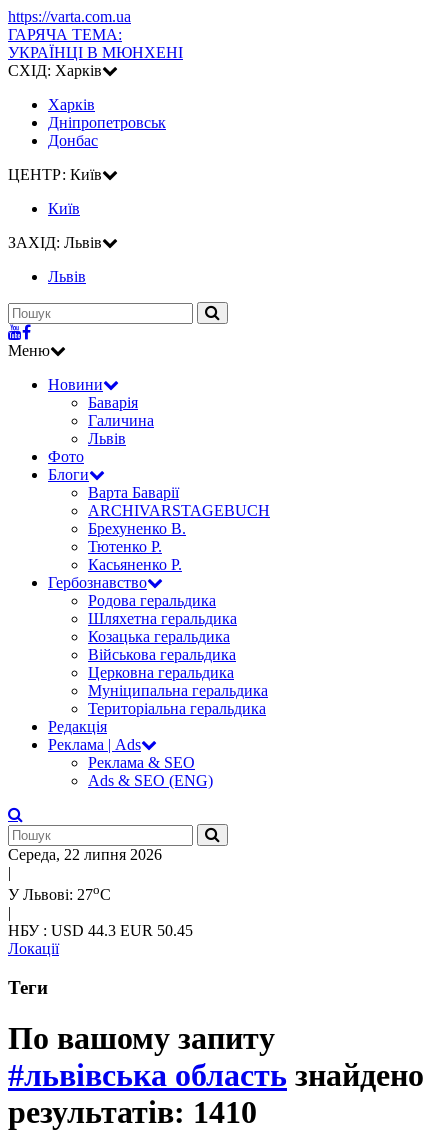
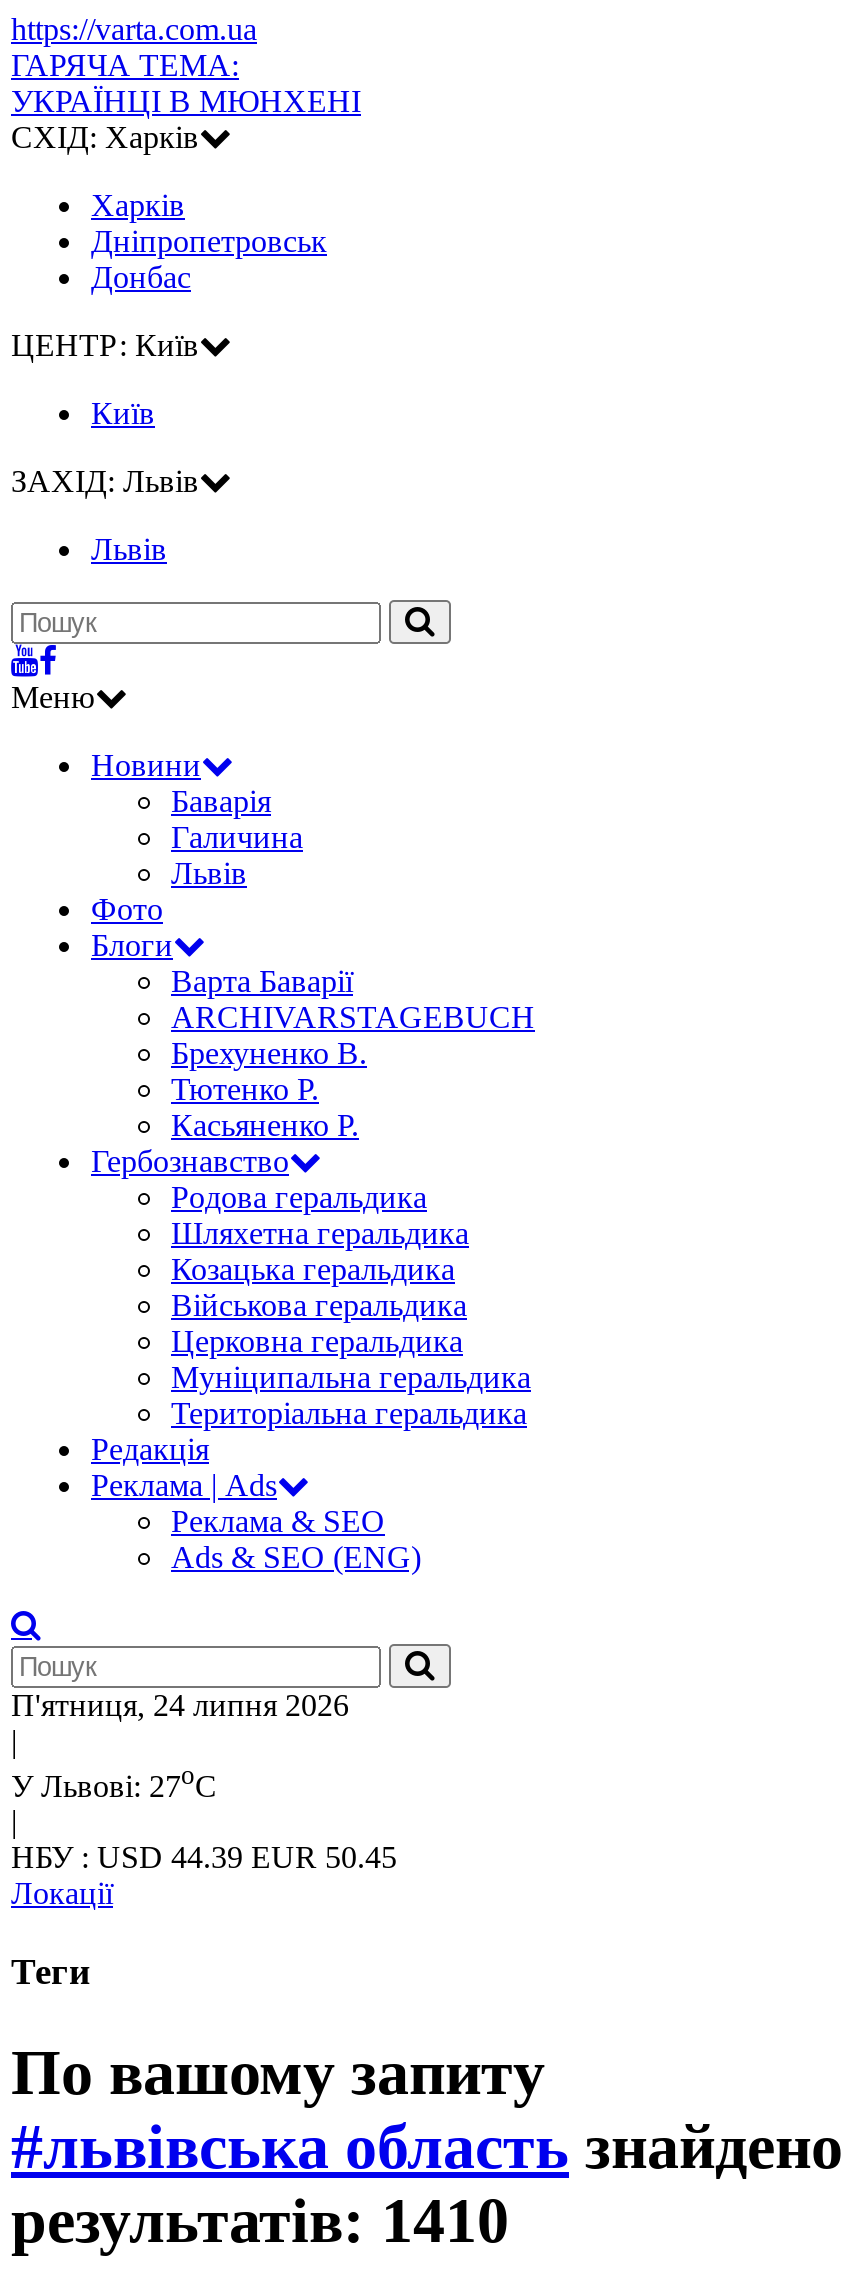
[8,846,162,863] Середа, 22 липня 2026 -> [11,1688,349,1722] П'ятниця, 24 липня 2026
[8,922,193,939] НБУ : USD 44.3 EUR 50.45 -> [11,1841,397,1875] НБУ : USD 44.39 EUR 50.45

